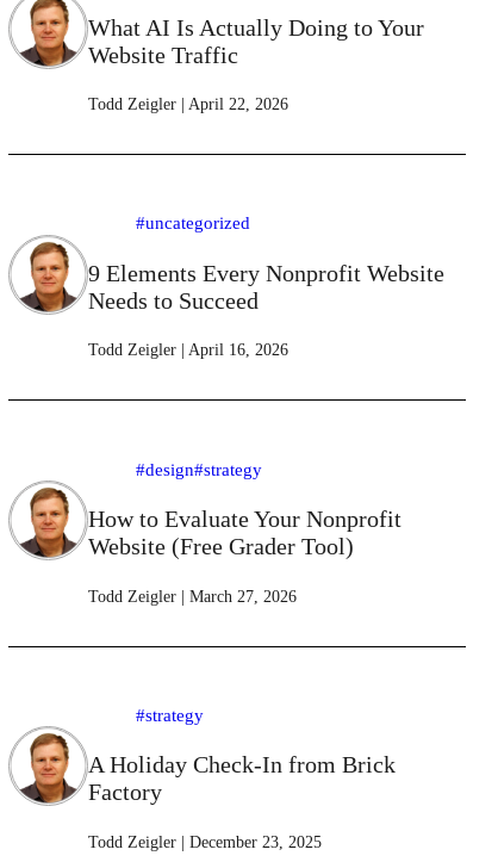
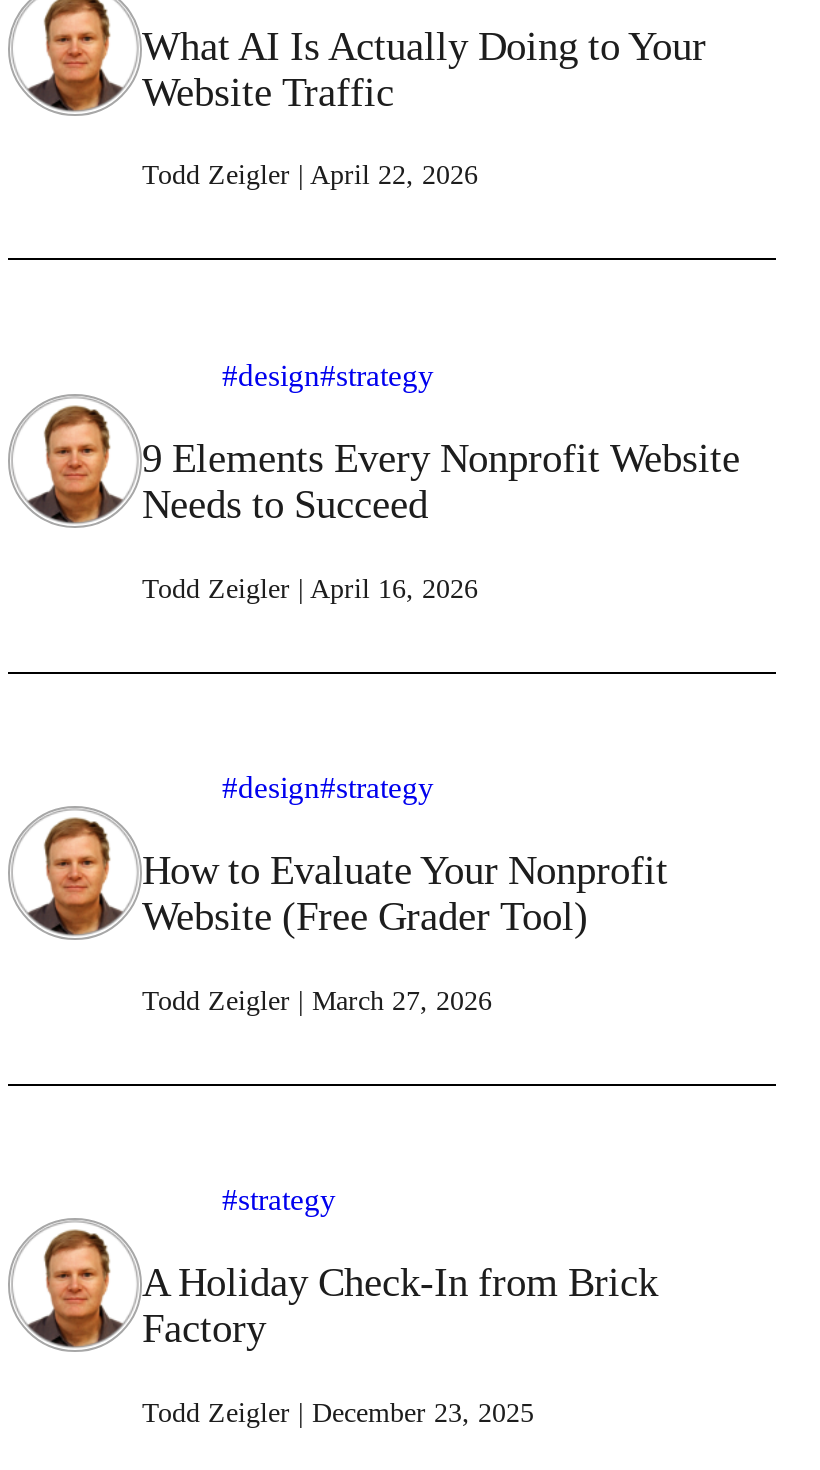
[136,213,250,233] #uncategorized -> [222,357,434,391] #design#strategy

